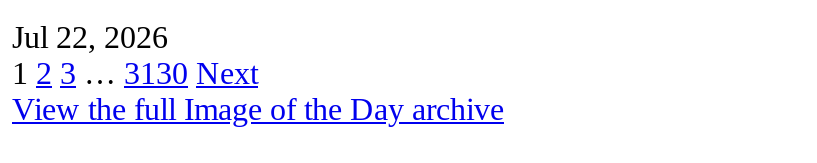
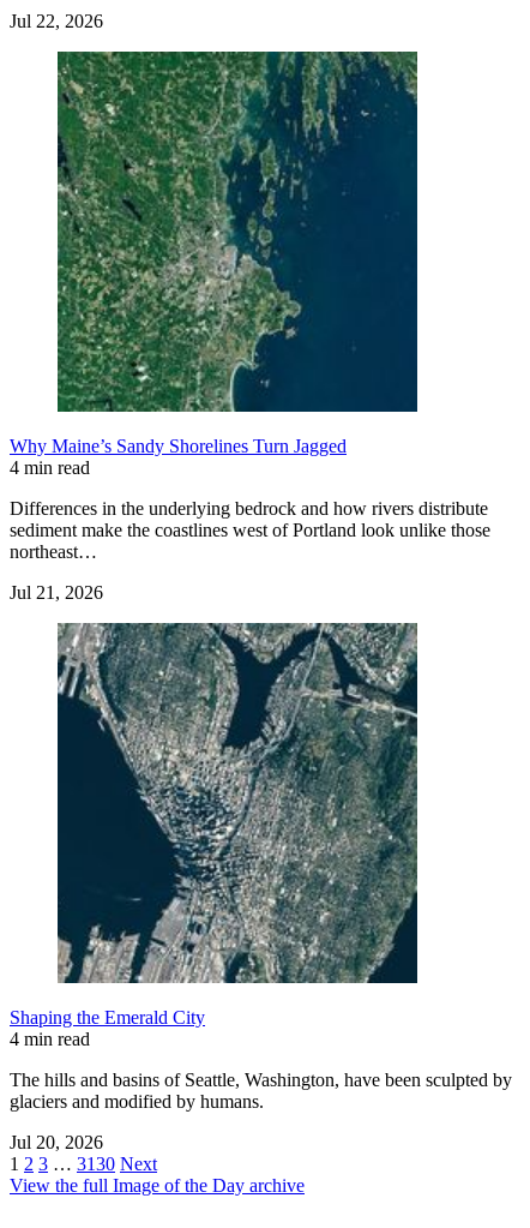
none -> [10,50,490,603] [image] | Why Maine’s Sandy Shorelines Turn Jagged | 4 min read | Differences in the underlying bedrock and how rivers distribute | sediment make the coastlines west of Portland look unlike those | northeast… | Jul 21, 2026
none -> [10,622,512,1153] [image] | Shaping the Emerald City | 4 min read | The hills and basins of Seattle, Washington, have been sculpted by | glaciers and modified by humans. | Jul 20, 2026

